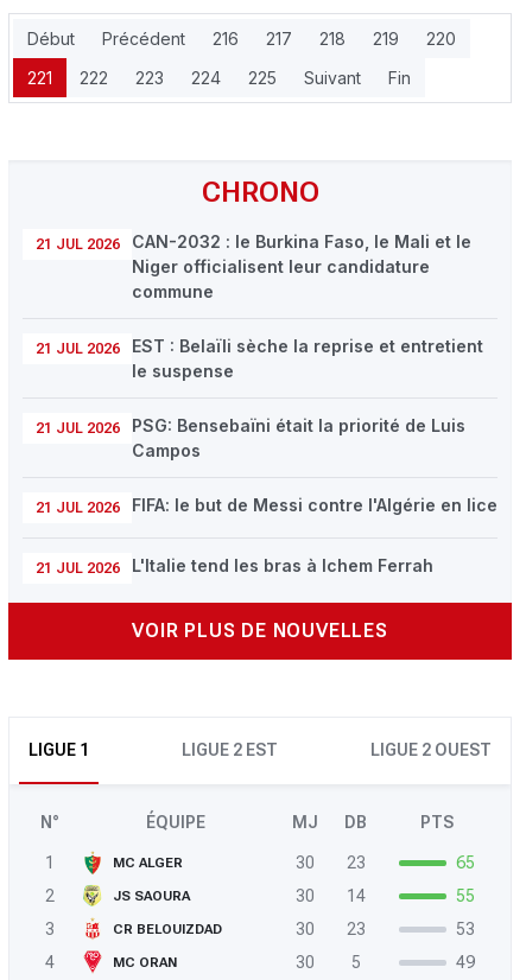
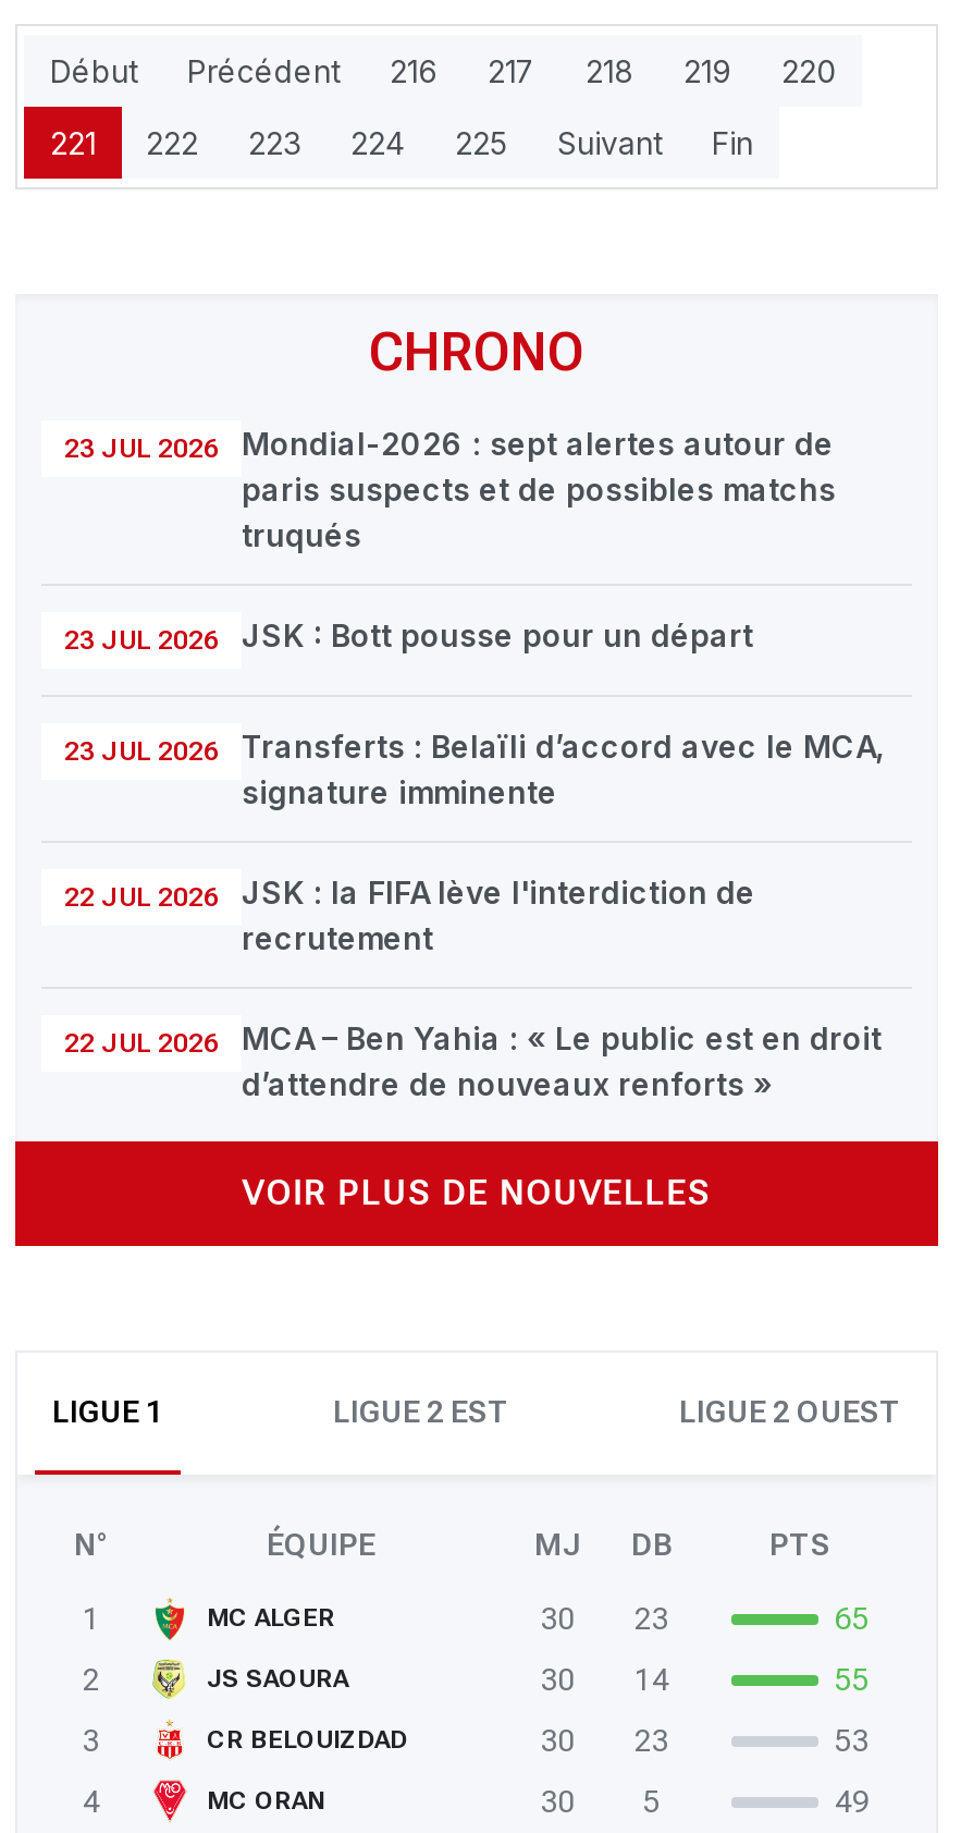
[35,231,471,301] 21 JUL 2026 | CAN-2032 : le Burkina Faso, le Mali et le | Niger officialisent leur candidature | commune -> [64,425,836,553] 23 JUL 2026 | Mondial-2026 : sept alertes autour de | paris suspects et de possibles matchs | truqués
[35,336,483,381] 21 JUL 2026 | EST : Belaïli sèche la reprise et entretient | le suspense -> [64,616,753,656] 23 JUL 2026 | JSK : Bott pousse pour un départ
[35,415,465,460] 21 JUL 2026 | PSG: Bensebaïni était la priorité de Luis | Campos -> [64,728,884,810] 23 JUL 2026 | Transferts : Belaïli d’accord avec le MCA, | signature imminente
[35,495,498,516] 21 JUL 2026 | FIFA: le but de Messi contre l'Algérie en lice -> [64,873,755,956] 22 JUL 2026 | JSK : la FIFA lève l'interdiction de | recrutement
[35,555,433,577] 21 JUL 2026 | L'Italie tend les bras à Ichem Ferrah -> [64,1019,882,1102] 22 JUL 2026 | MCA – Ben Yahia : « Le public est en droit | d’attendre de nouveaux renforts »

